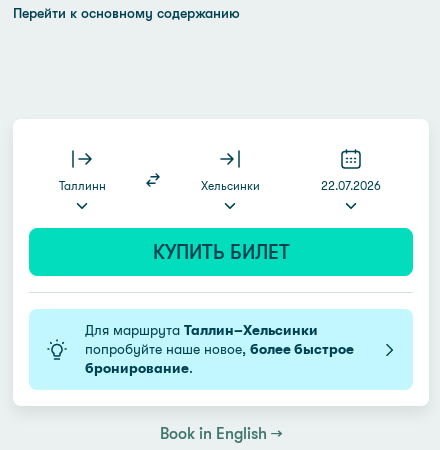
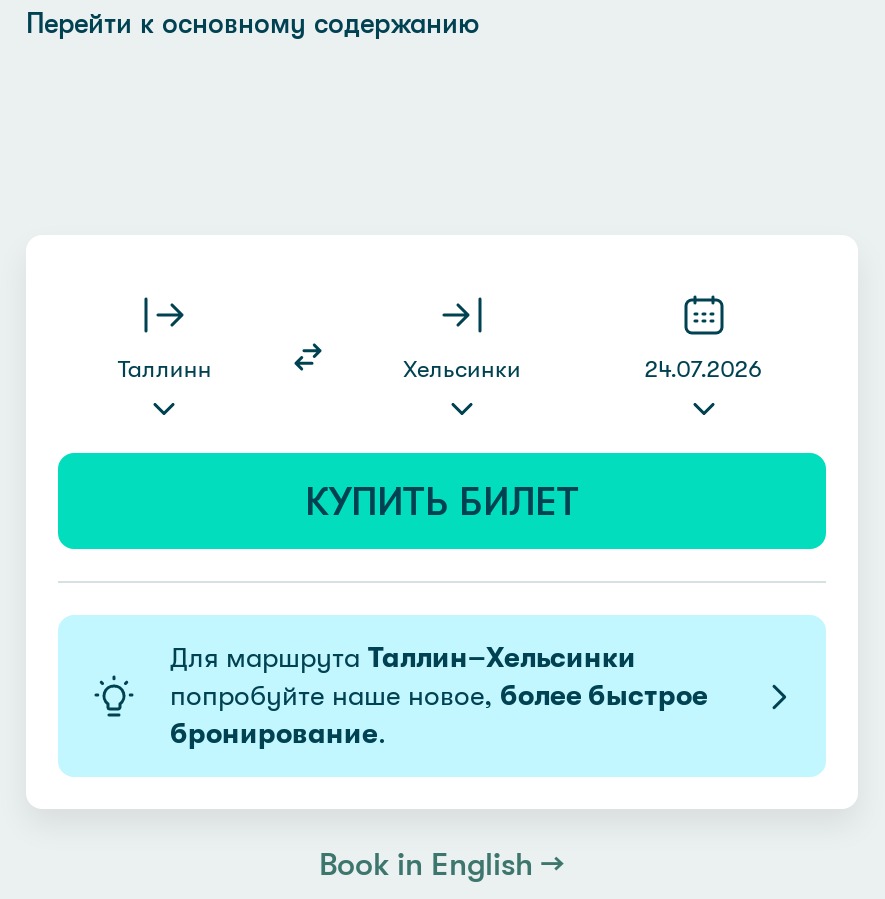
[321,180,381,192] 22.07.2026 -> [644,357,762,381] 24.07.2026

